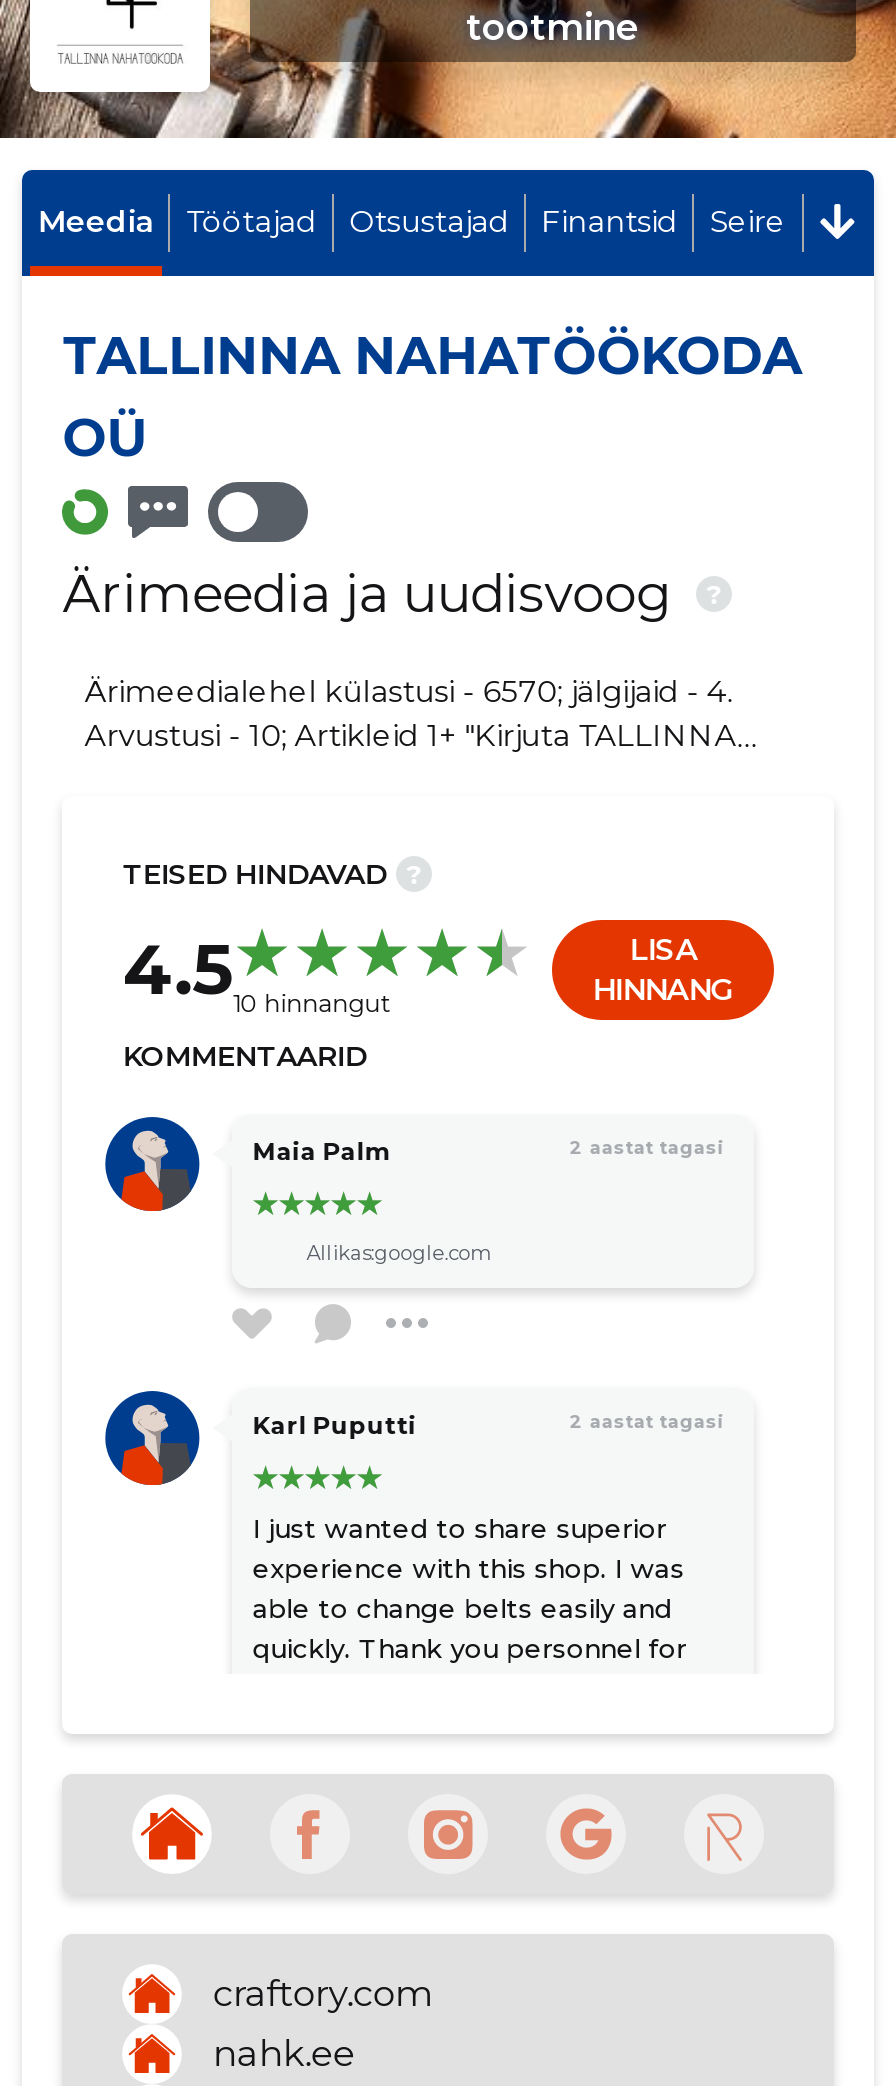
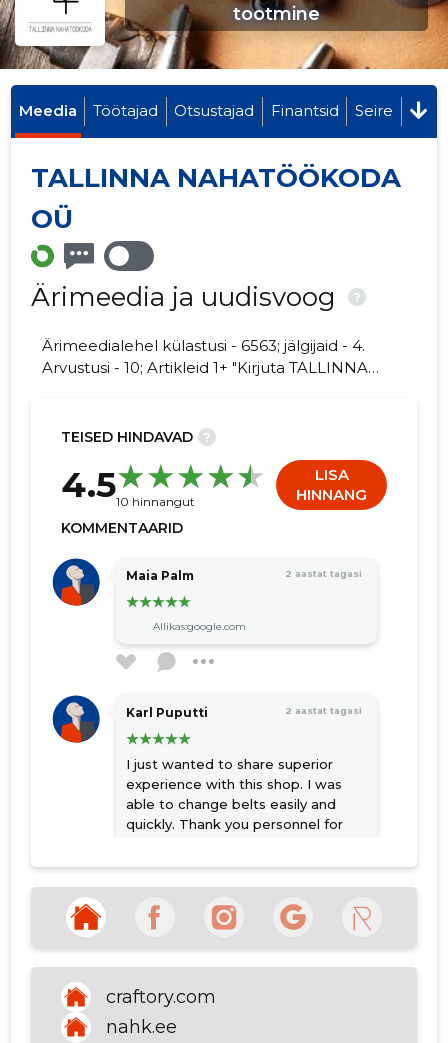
[84,673,732,711] Ärimeedialehel külastusi - 6570; jälgijaid - 4. -> [42,336,365,355] Ärimeedialehel külastusi - 6563; jälgijaid - 4.

